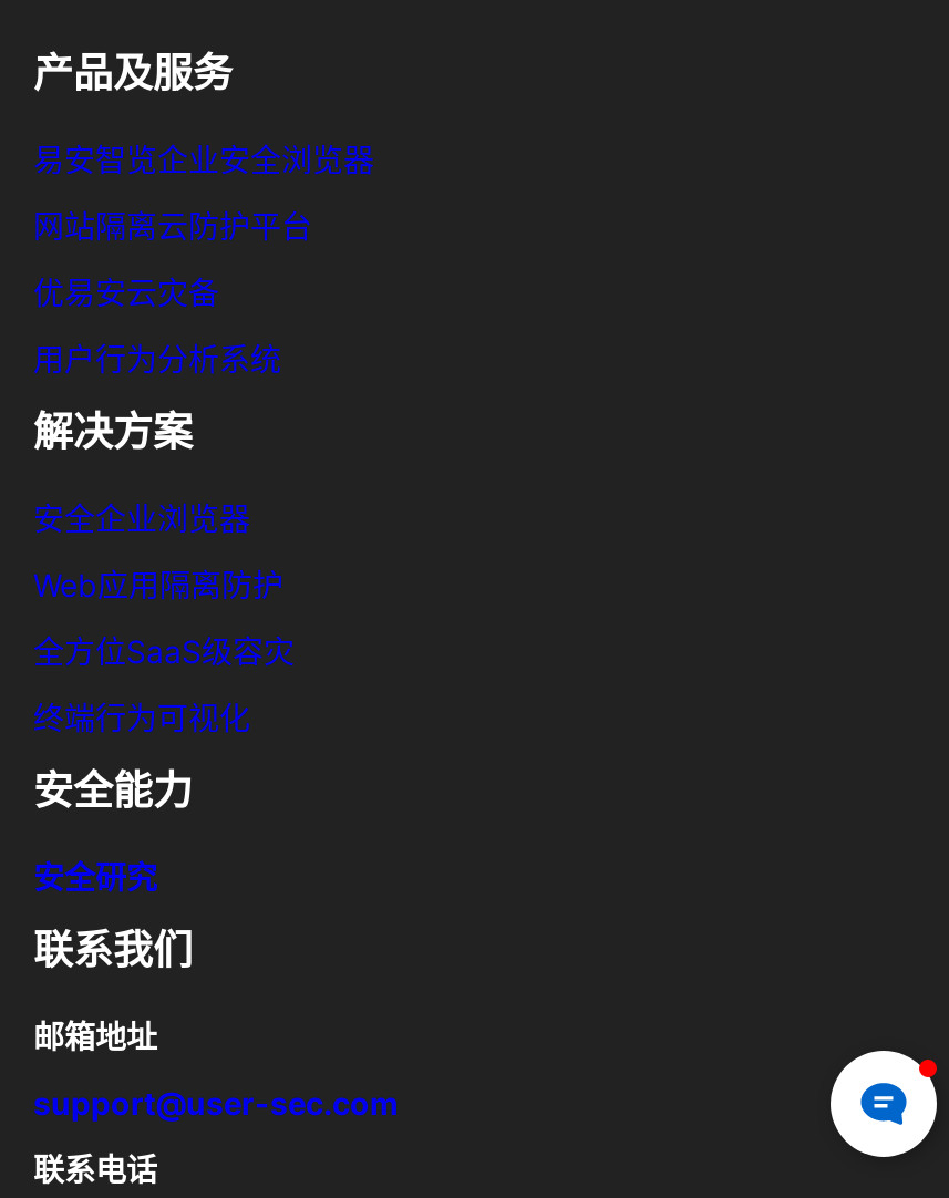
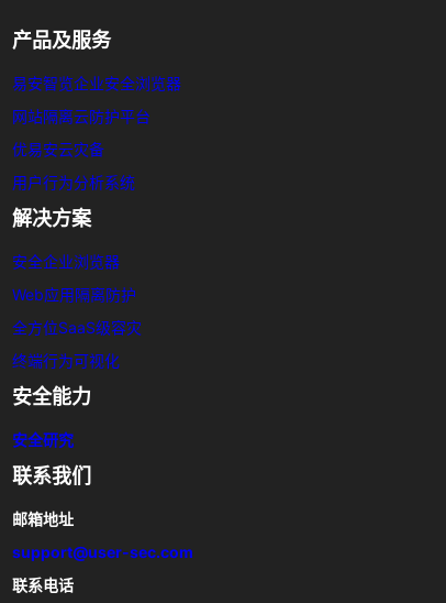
[828,1049,939,1159] [image] -> none

